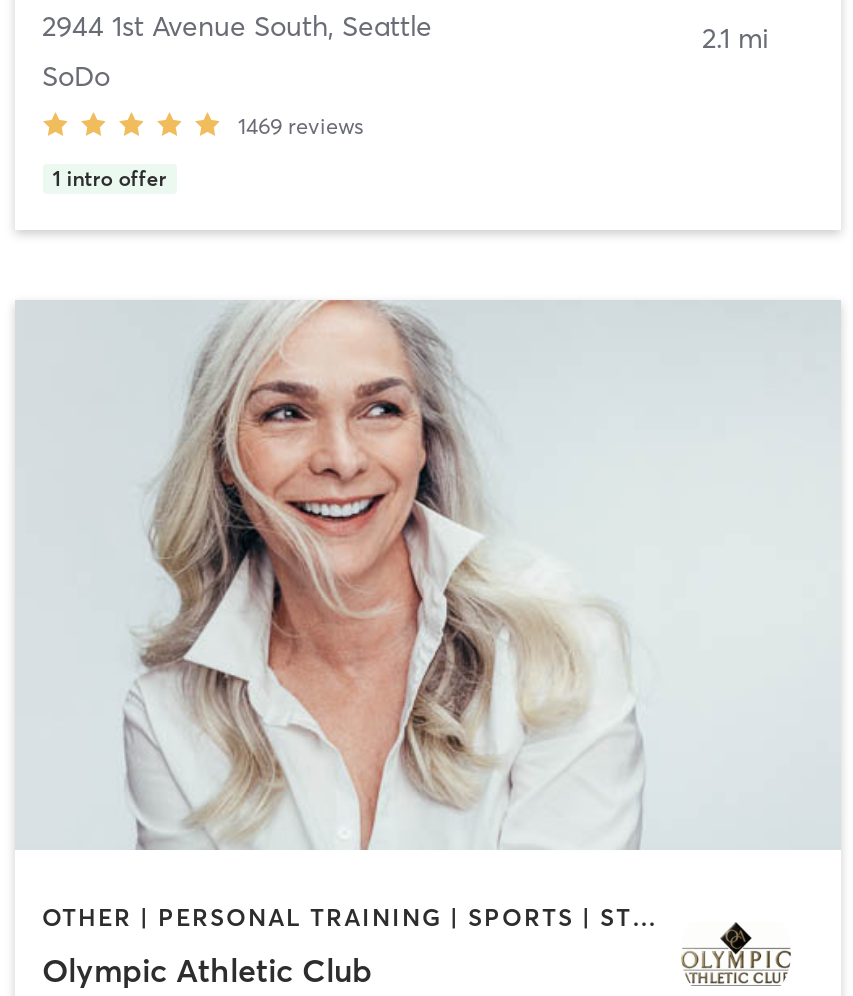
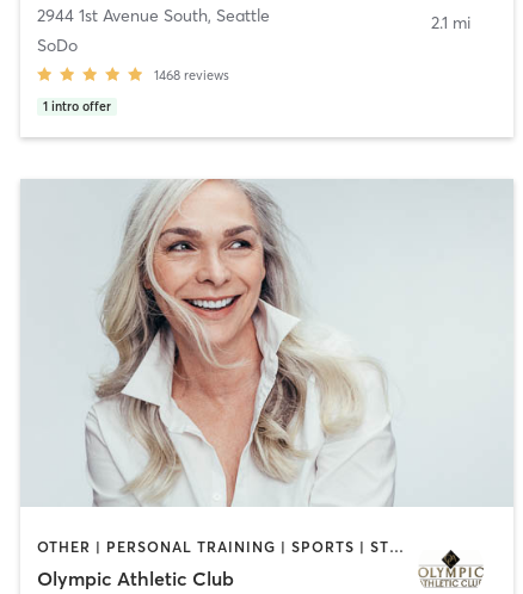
[238,111,364,139] 1469 reviews -> [153,66,229,83] 1468 reviews

